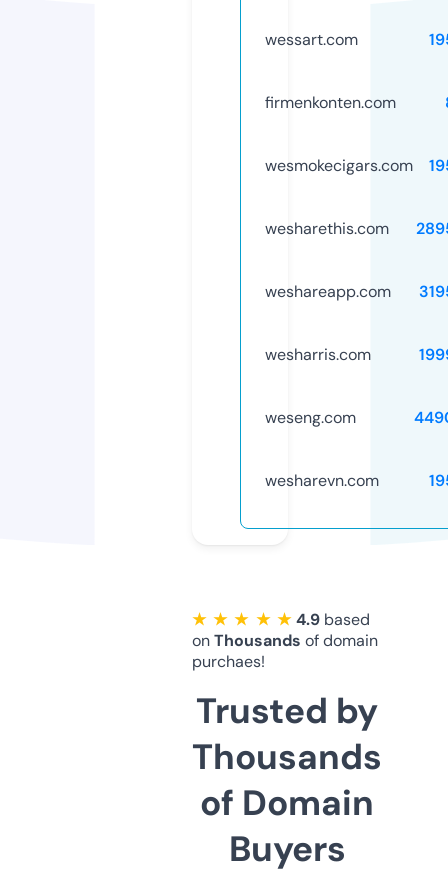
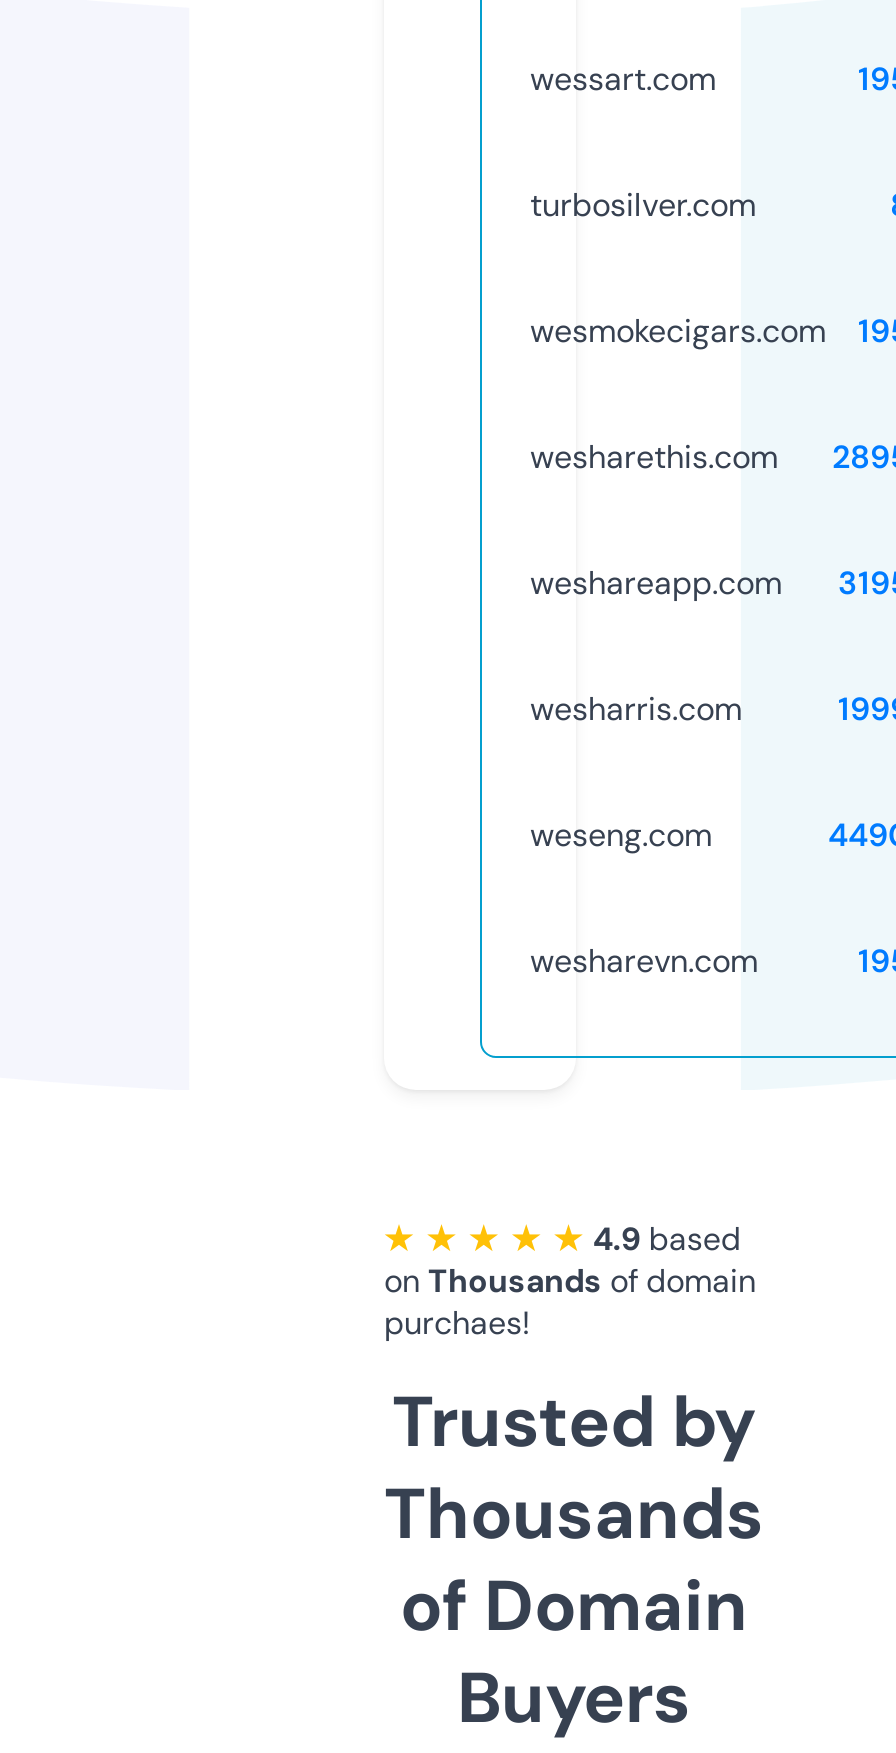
[265,92,396,113] firmenkonten.com -> [530,184,756,226] turbosilver.com

